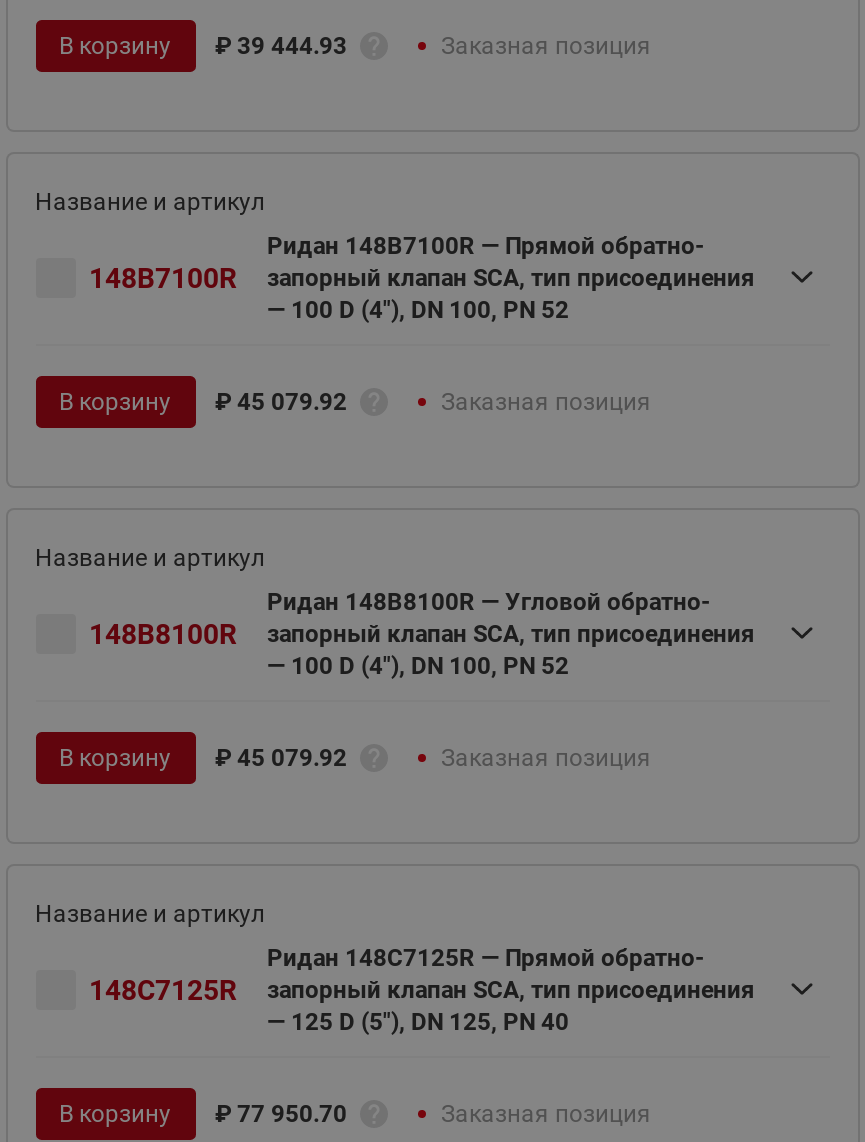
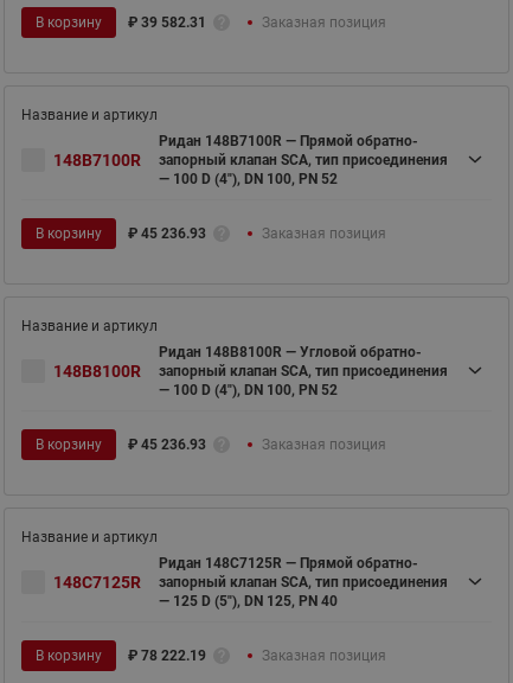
[59,31,347,59] В корзину ₽ 39 444.93 -> [35,14,206,30] В корзину ₽ 39 582.31
[59,387,347,415] В корзину ₽ 45 079.92 -> [35,225,206,241] В корзину ₽ 45 236.93
[59,743,347,771] В корзину ₽ 45 079.92 -> [35,436,206,452] В корзину ₽ 45 236.93
[59,1099,347,1127] В корзину ₽ 77 950.70 -> [35,647,206,663] В корзину ₽ 78 222.19

